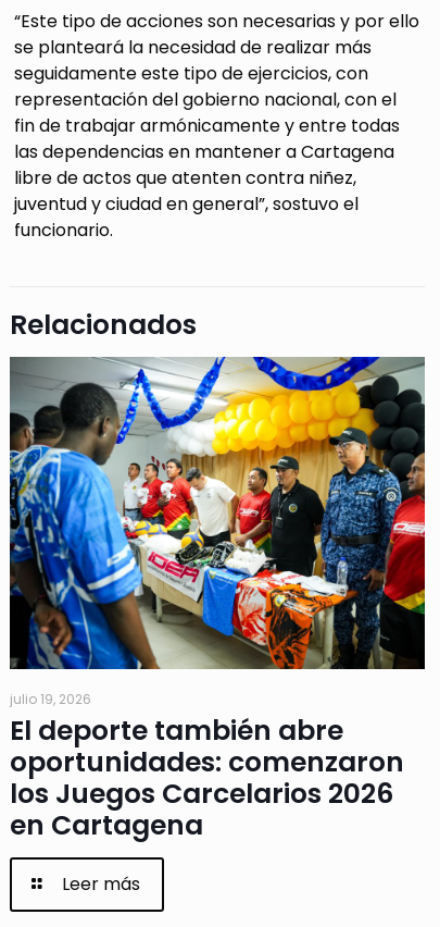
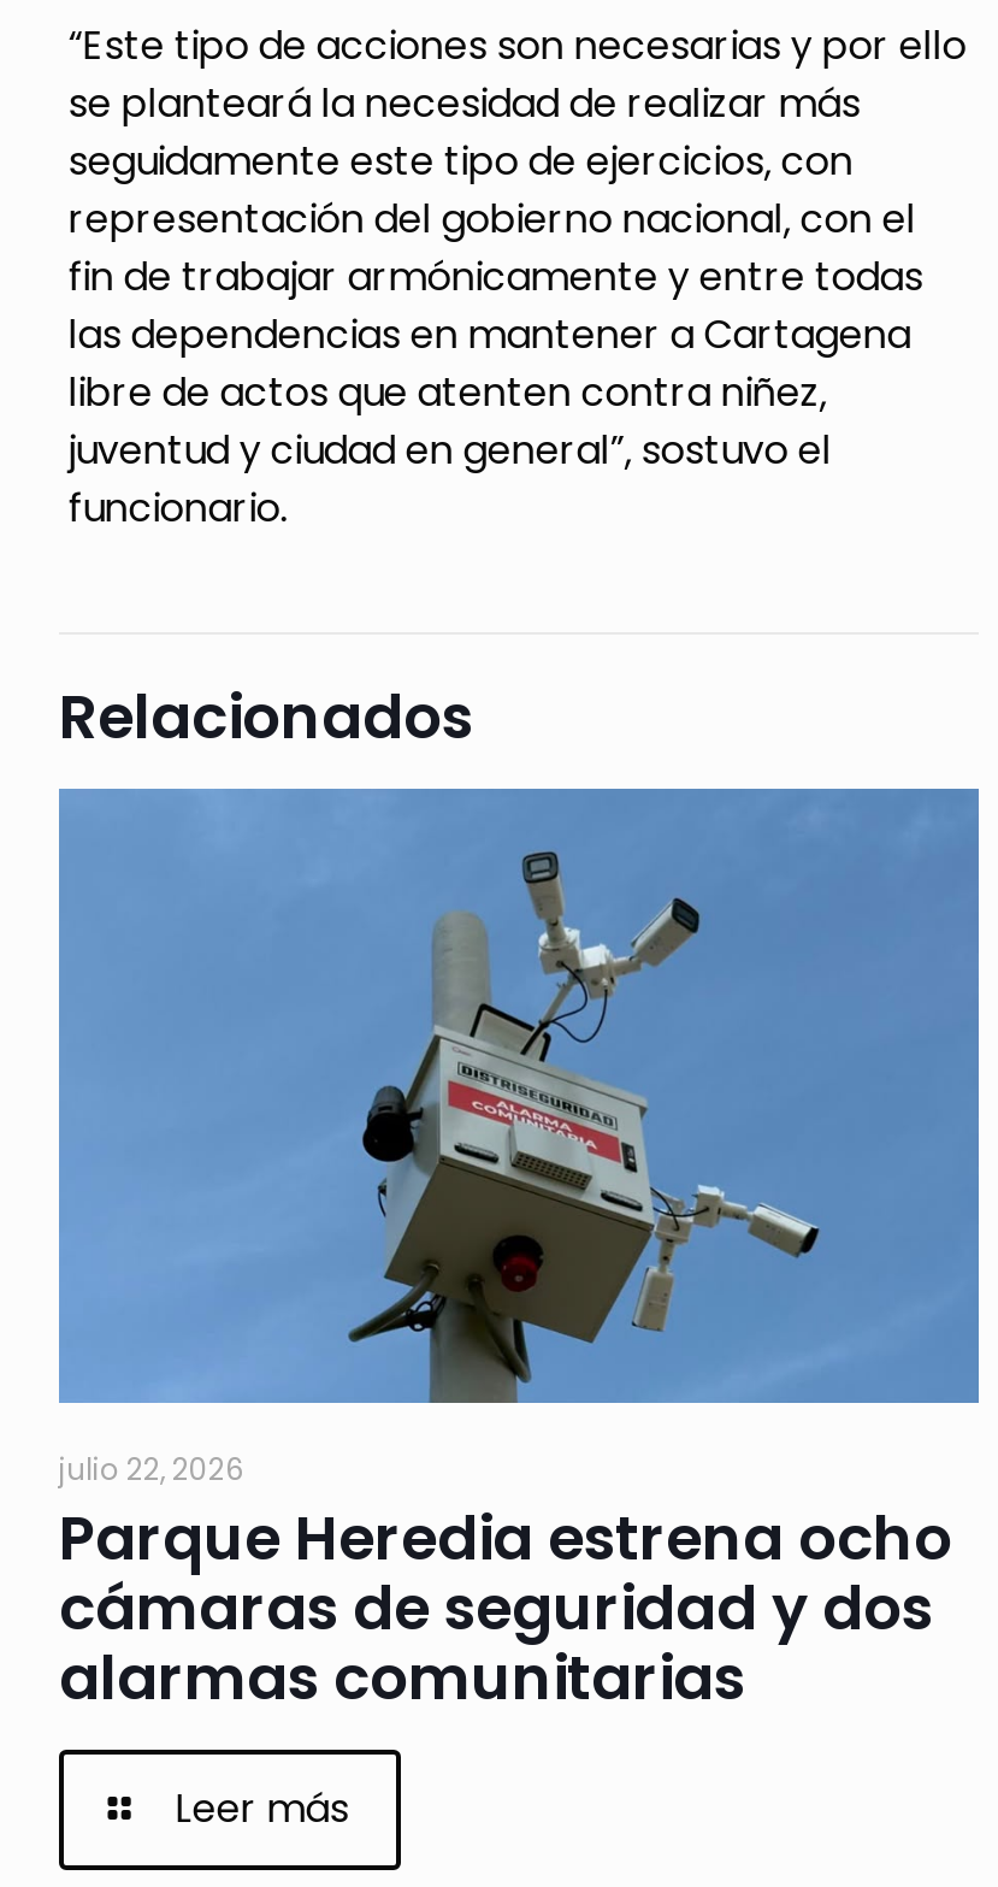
[9,356,426,844] [image] | julio 19, 2026 | El deporte también abre | oportunidades: comenzaron | los Juegos Carcelarios 2026 | en Cartagena -> [57,786,981,1721] [image] | julio 22, 2026 | Parque Heredia estrena ocho | cámaras de seguridad y dos | alarmas comunitarias

